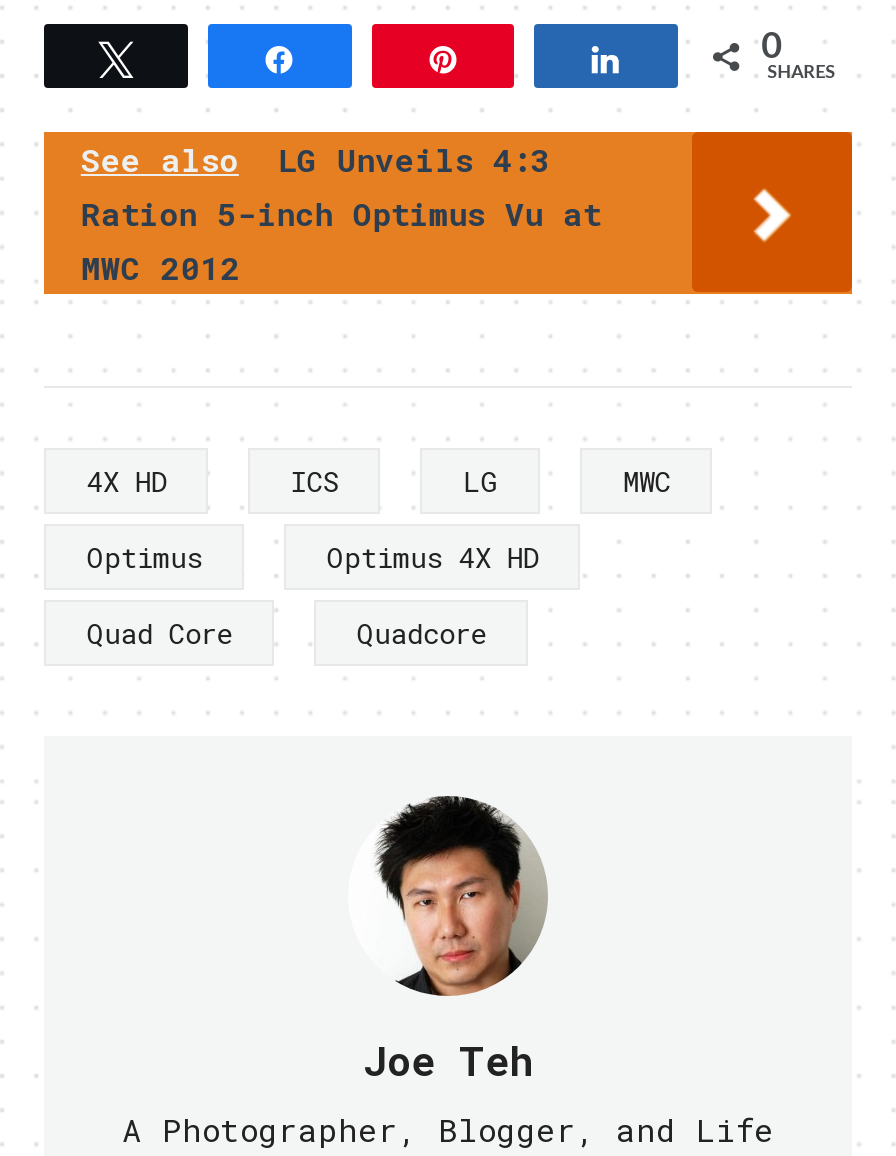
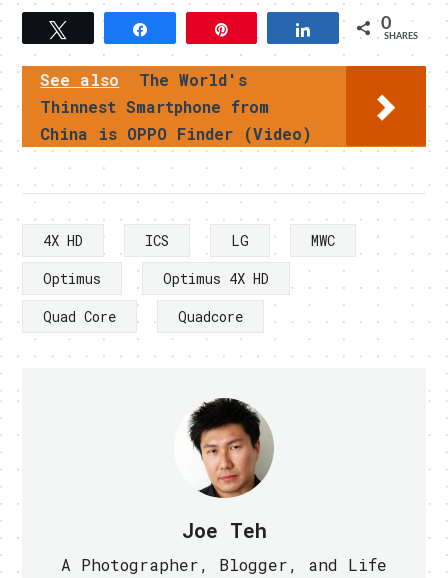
[81,138,601,288] LG Unveils 4:3 | Ration 5-inch Optimus Vu at | MWC 2012 -> [40,69,312,144] The World's | Thinnest Smartphone from | China is OPPO Finder (Video)

